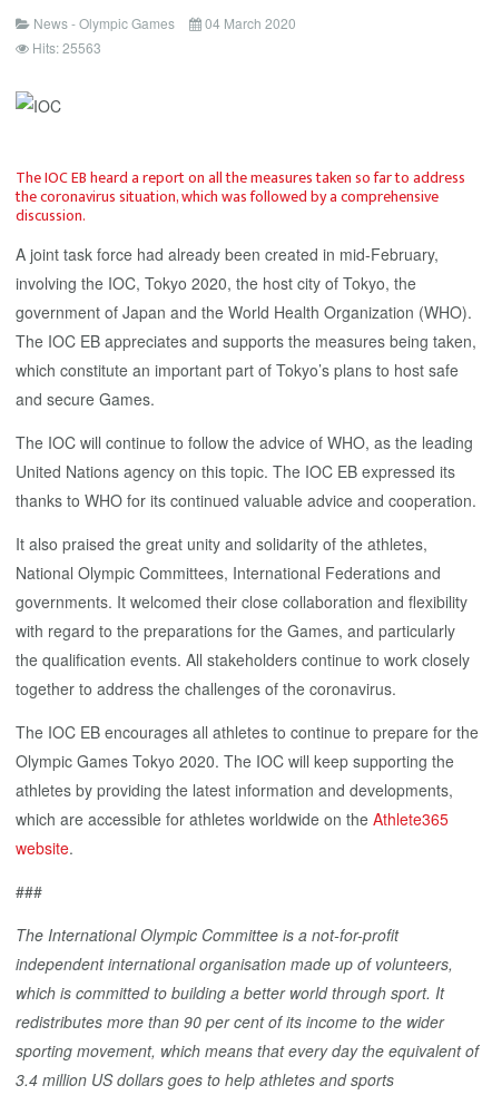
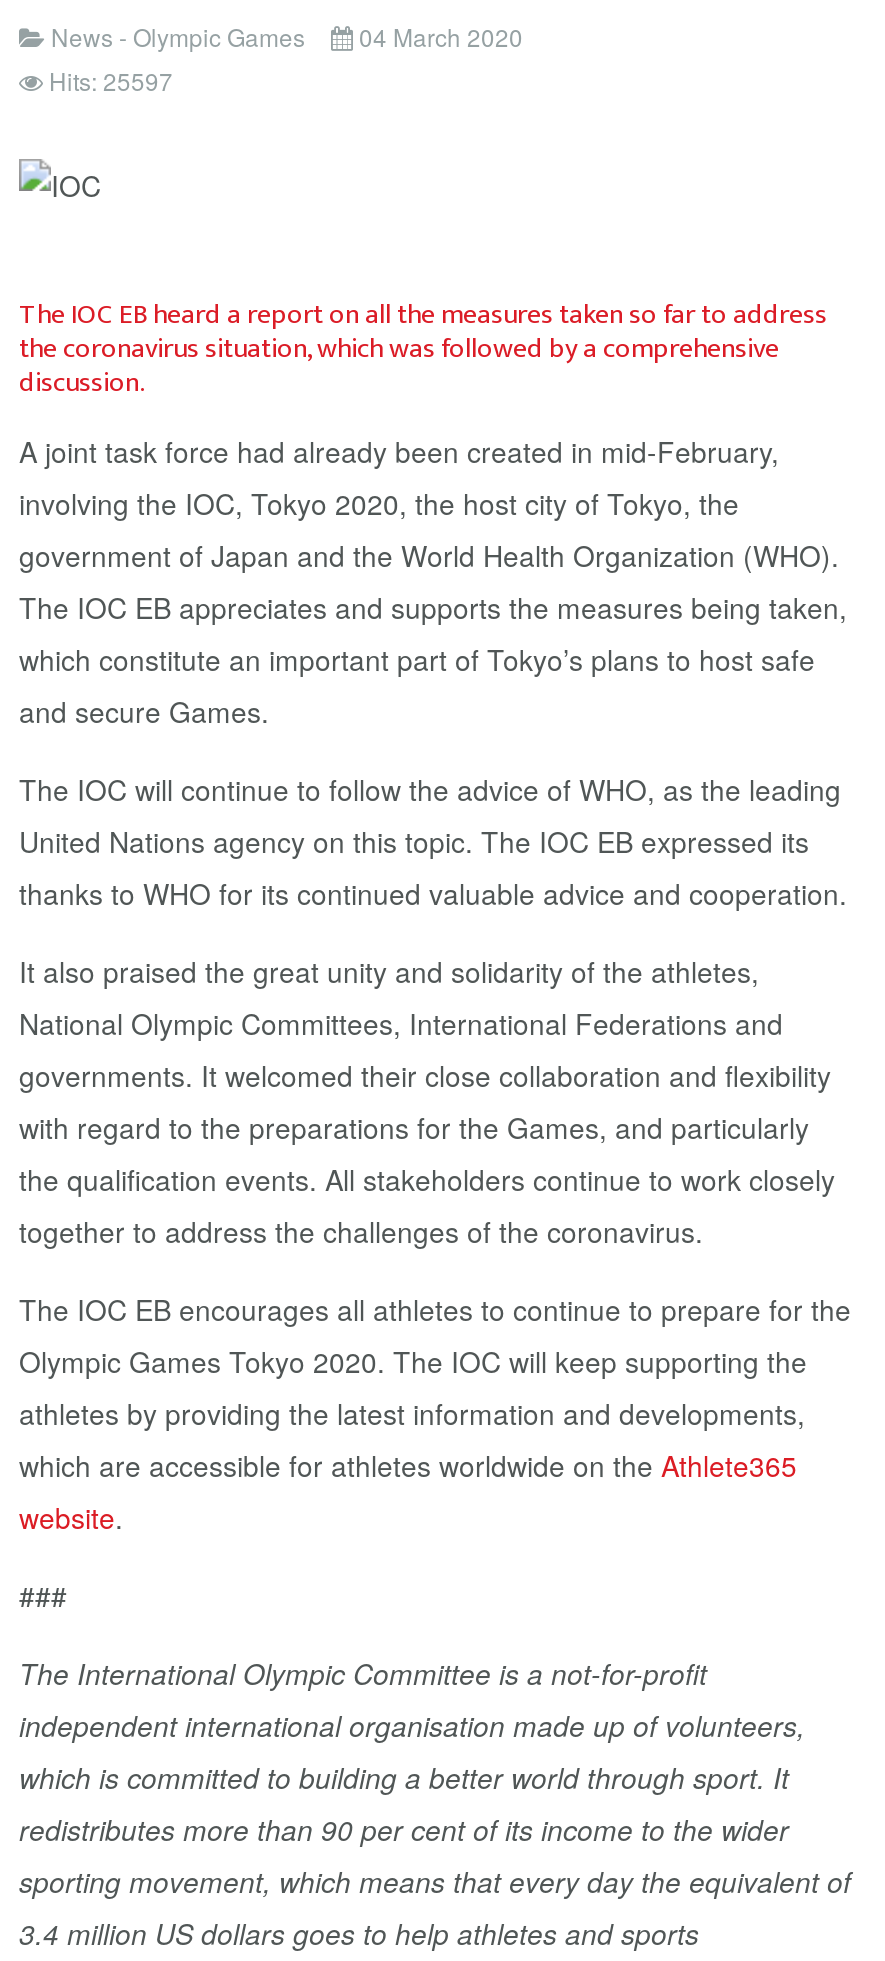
[32,38,101,57] Hits: 25563 -> [49,63,173,97] Hits: 25597

